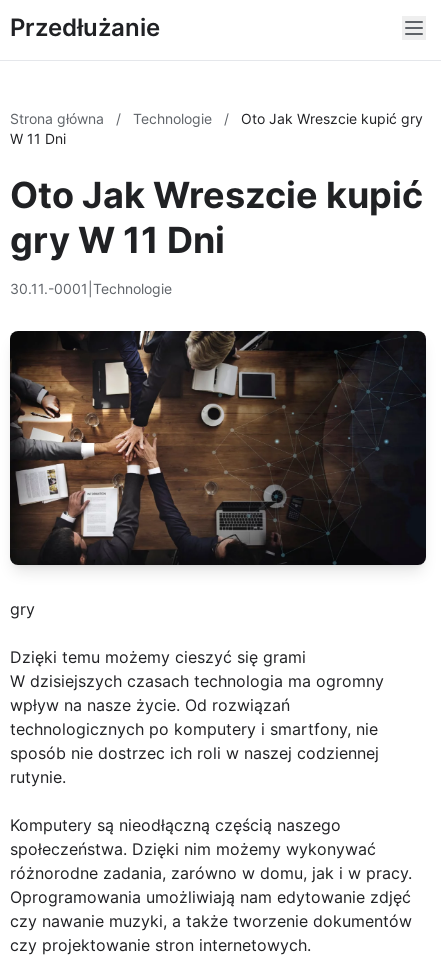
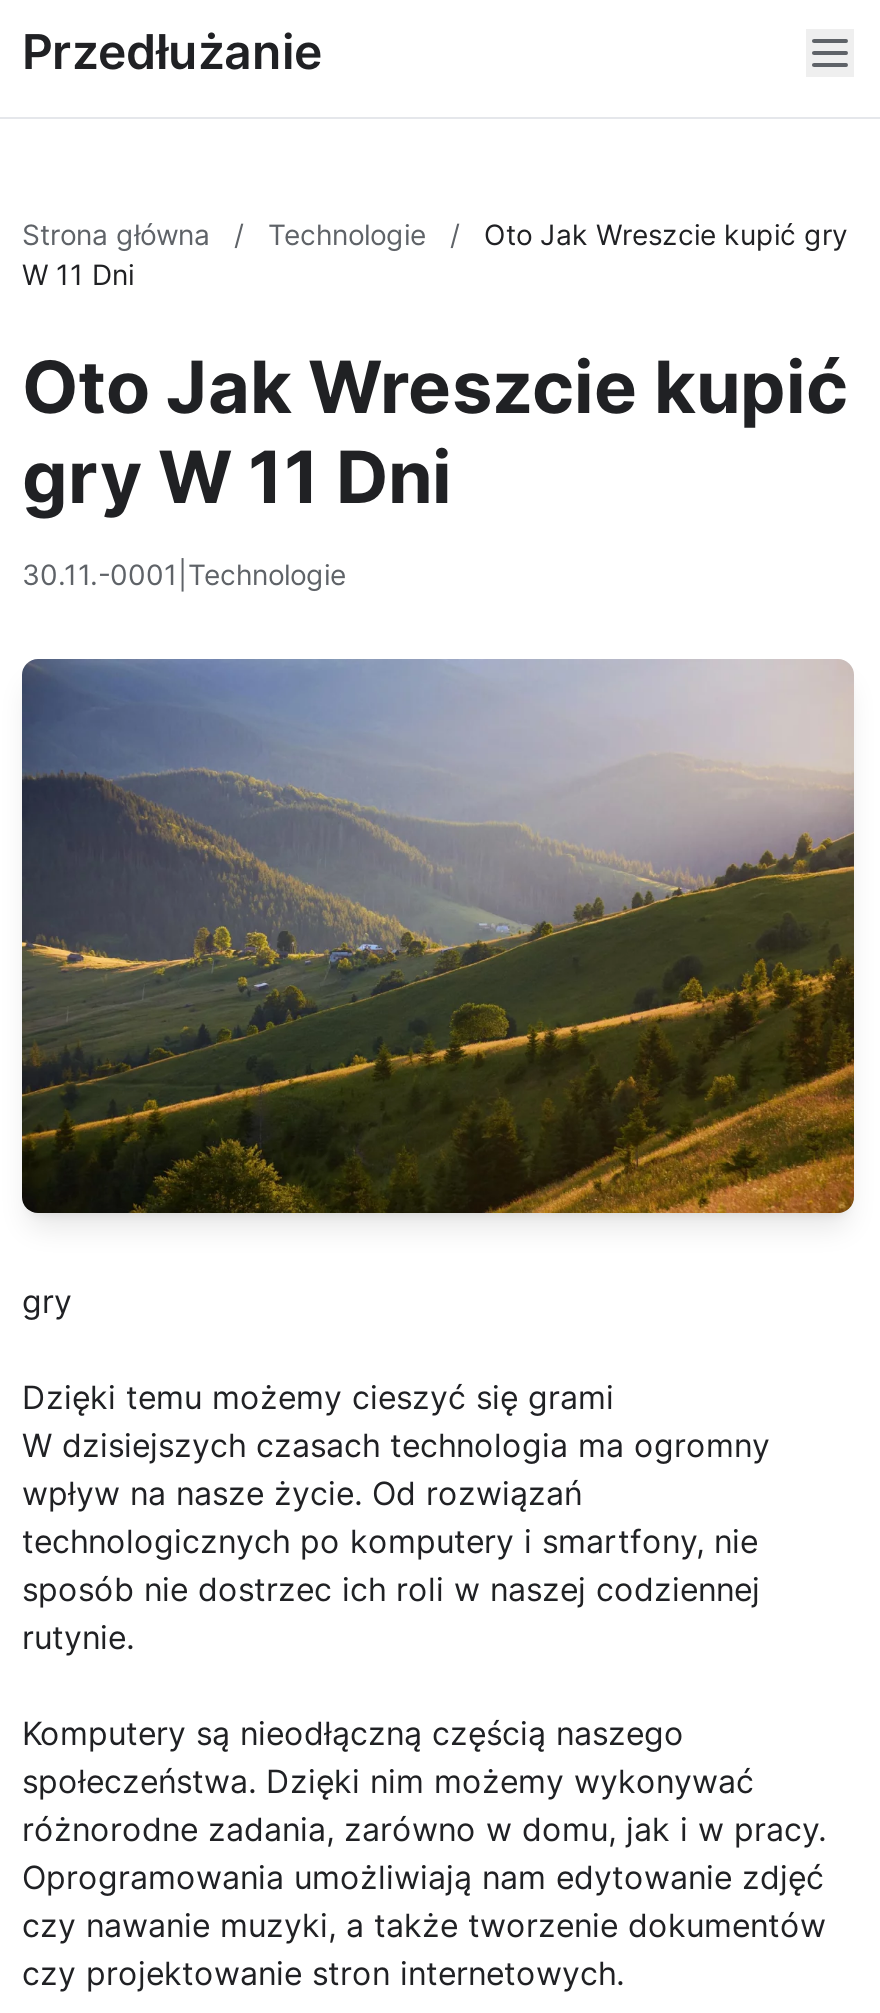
[10,330,427,566] [image] -> [20,657,856,1215] [image]

